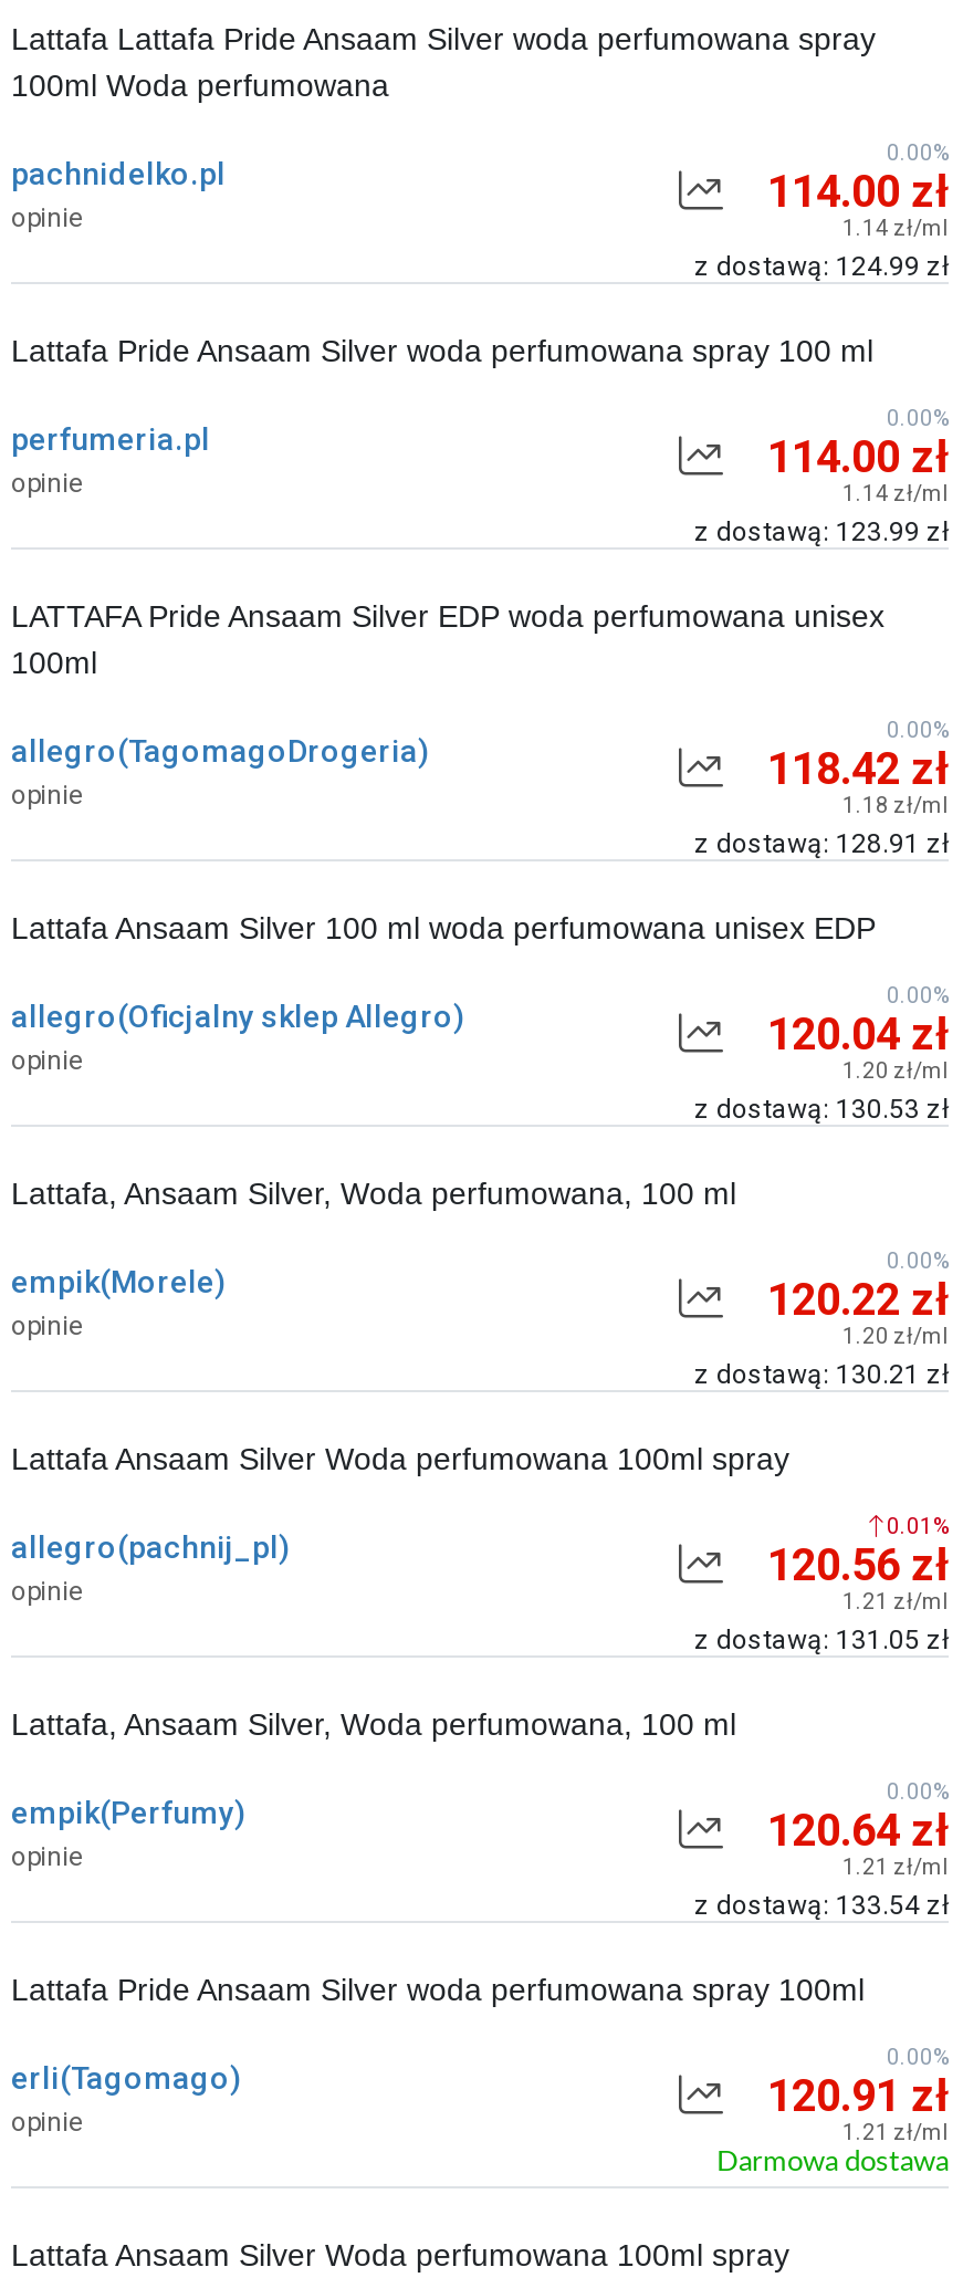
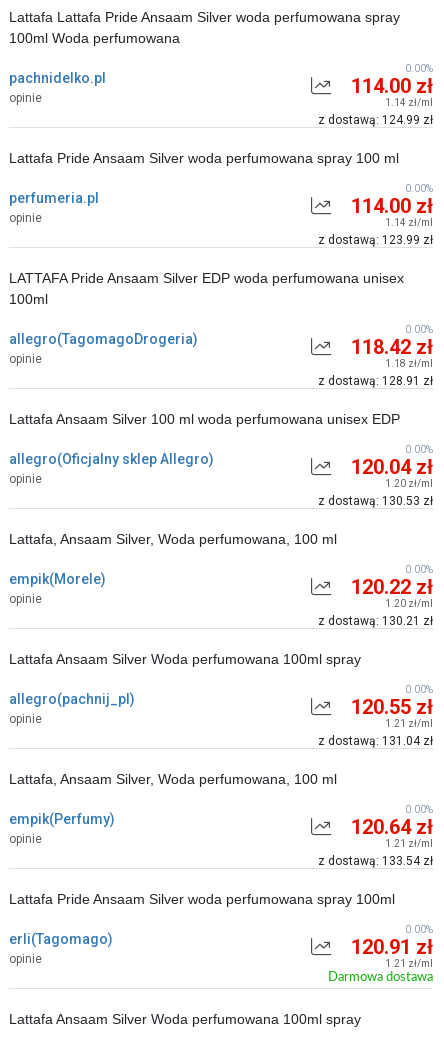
[887,1514,949,1538] 0.01% -> [405,684,433,695] 0.00%
[767,1538,949,1591] 120.56 zł -> [351,695,433,719] 120.55 zł
[694,1624,949,1655] z dostawą: 131.05 zł -> [318,734,433,748] z dostawą: 131.04 zł

